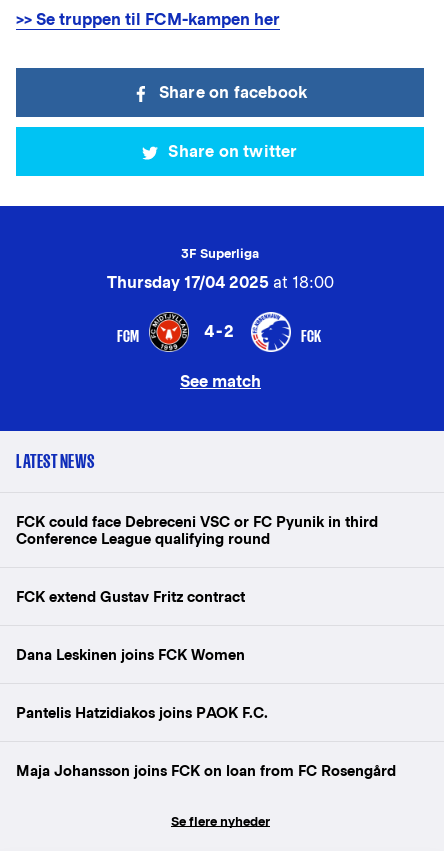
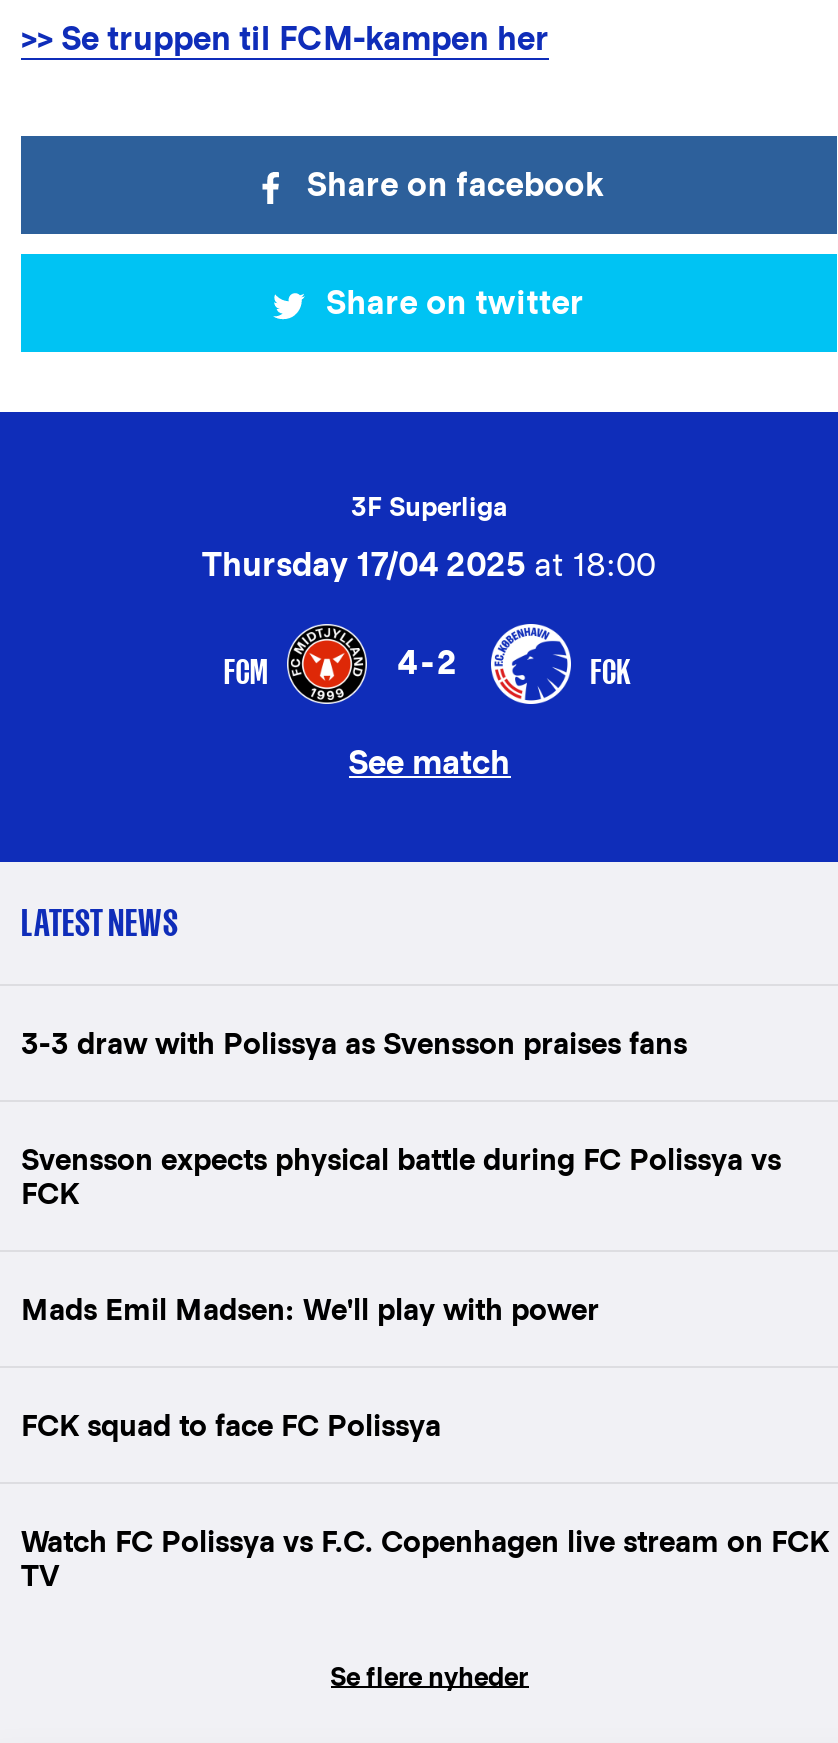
[16,513,378,547] FCK could face Debreceni VSC or FC Pyunik in third | Conference League qualifying round -> [21,1026,687,1060] 3-3 draw with Polissya as Svensson praises fans
[16,588,245,605] FCK extend Gustav Fritz contract -> [21,1142,781,1210] Svensson expects physical battle during FC Polissya vs | FCK
[16,646,245,663] Dana Leskinen joins FCK Women -> [21,1292,599,1326] Mads Emil Madsen: We'll play with power
[16,704,268,721] Pantelis Hatzidiakos joins PAOK F.C. -> [21,1408,441,1442] FCK squad to face FC Polissya
[16,762,396,779] Maja Johansson joins FCK on loan from FC Rosengård -> [21,1524,829,1592] Watch FC Polissya vs F.C. Copenhagen live stream on FCK | TV

